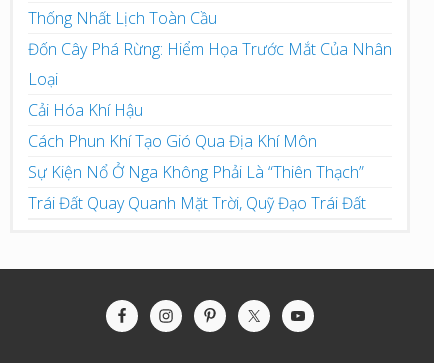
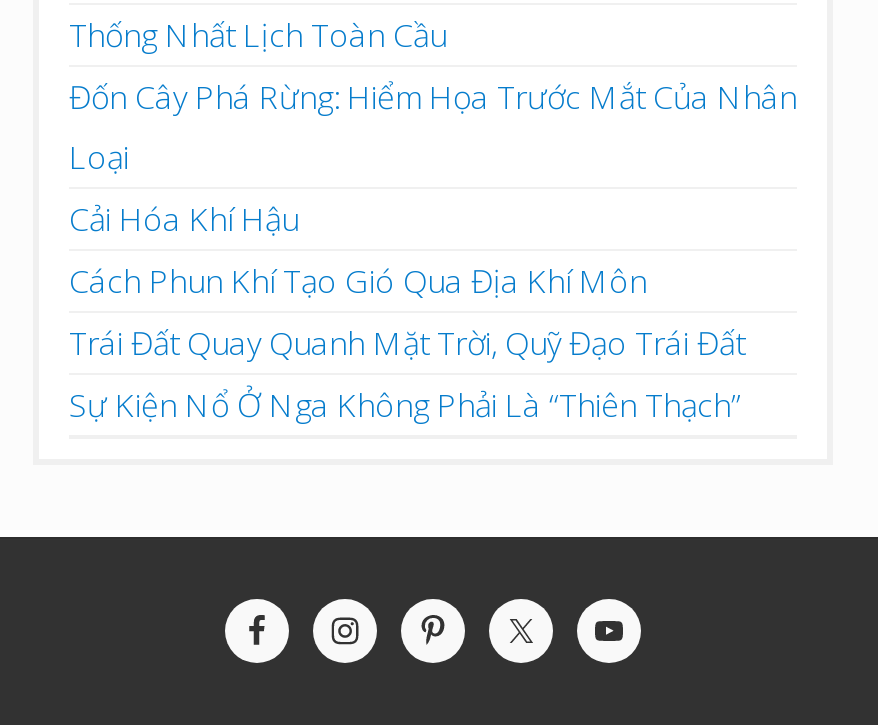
moved [28,161,364,183] -> [69,382,741,426]: Sự Kiện Nổ Ở Nga Không Phải Là “Thiên Thạch”
moved [28,192,366,214] -> [69,320,745,364]: Trái Đất Quay Quanh Mặt Trời, Quỹ Đạo Trái Đất

